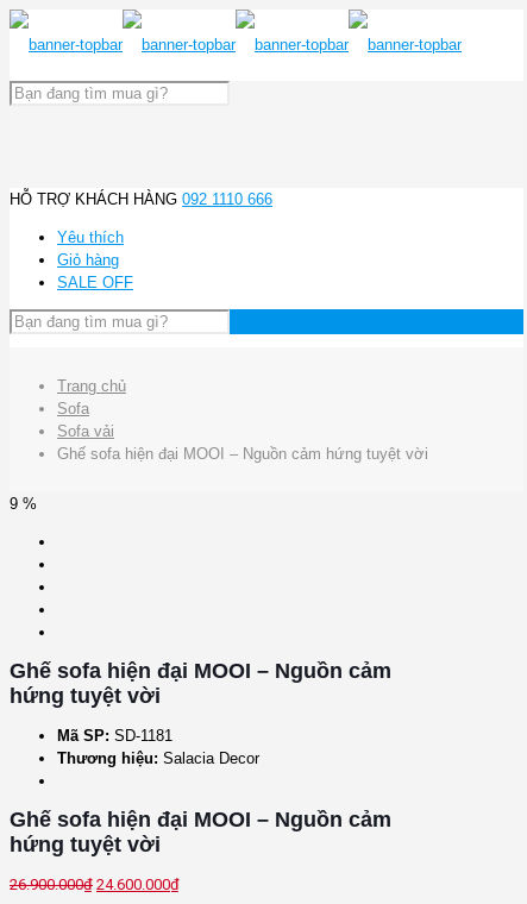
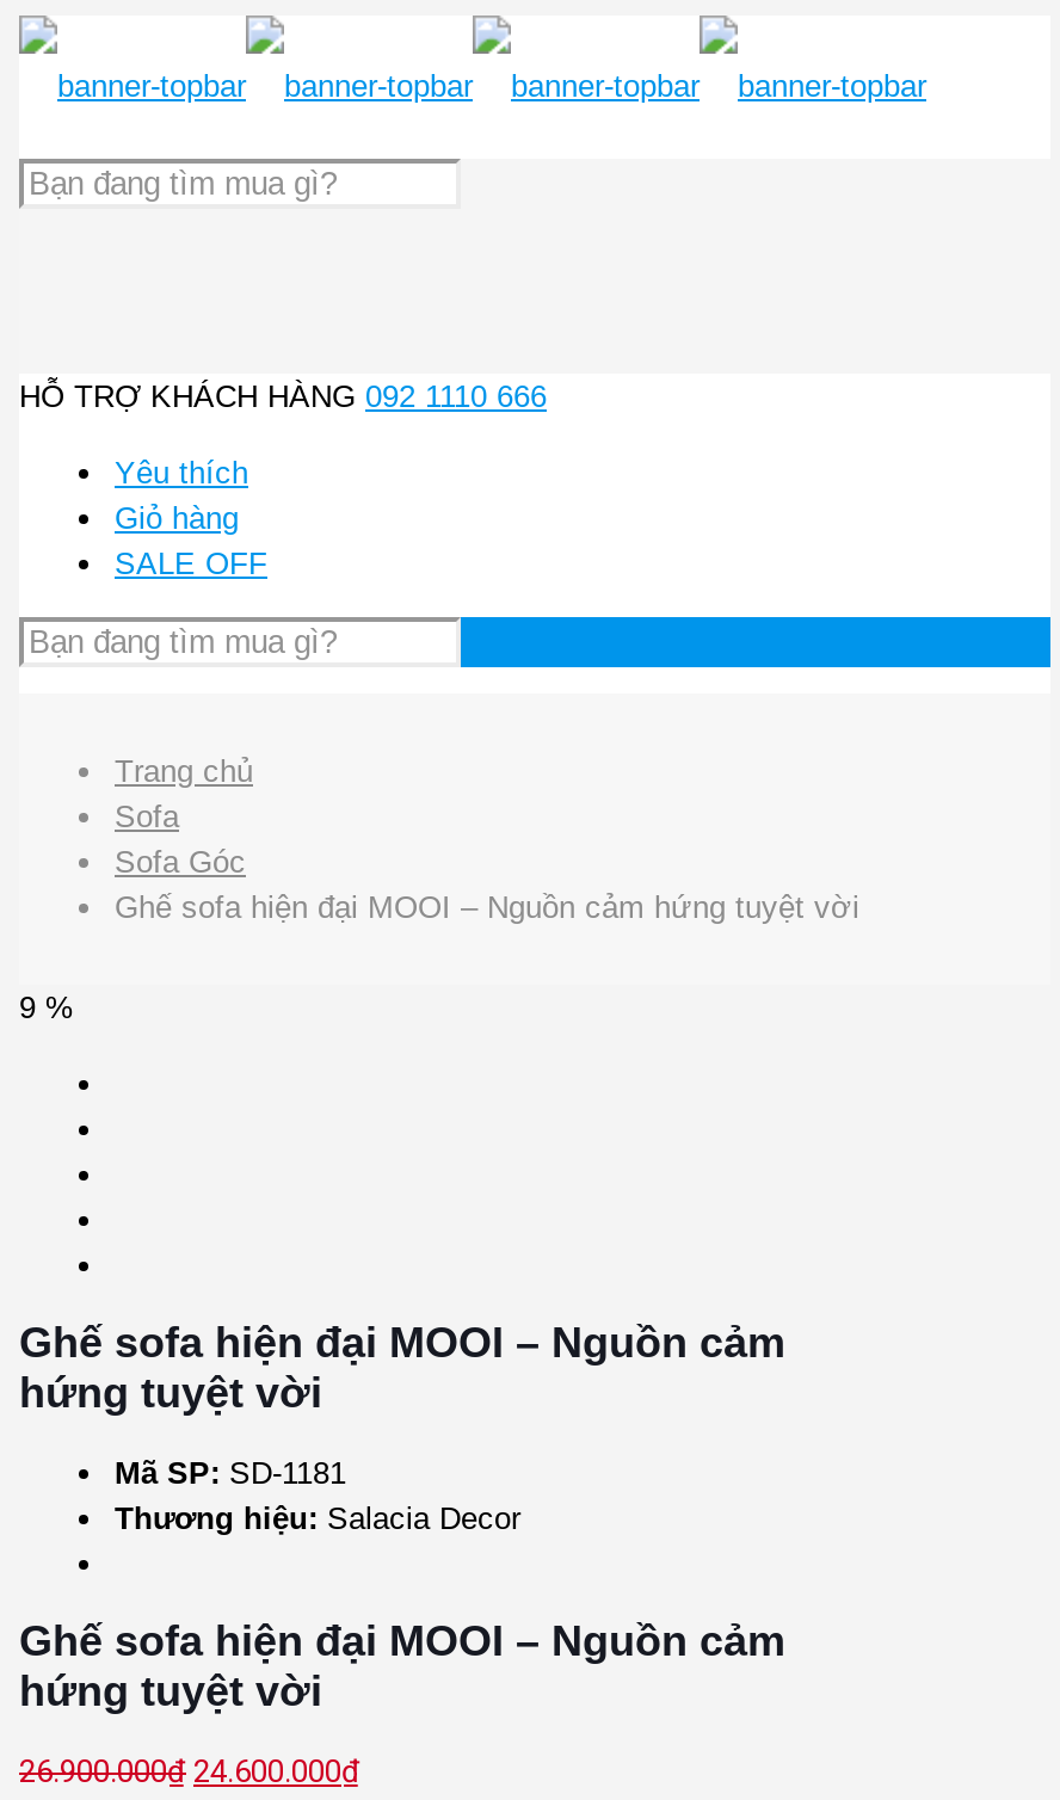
[57,422,114,440] Sofa vải -> [115,844,246,880] Sofa Góc

